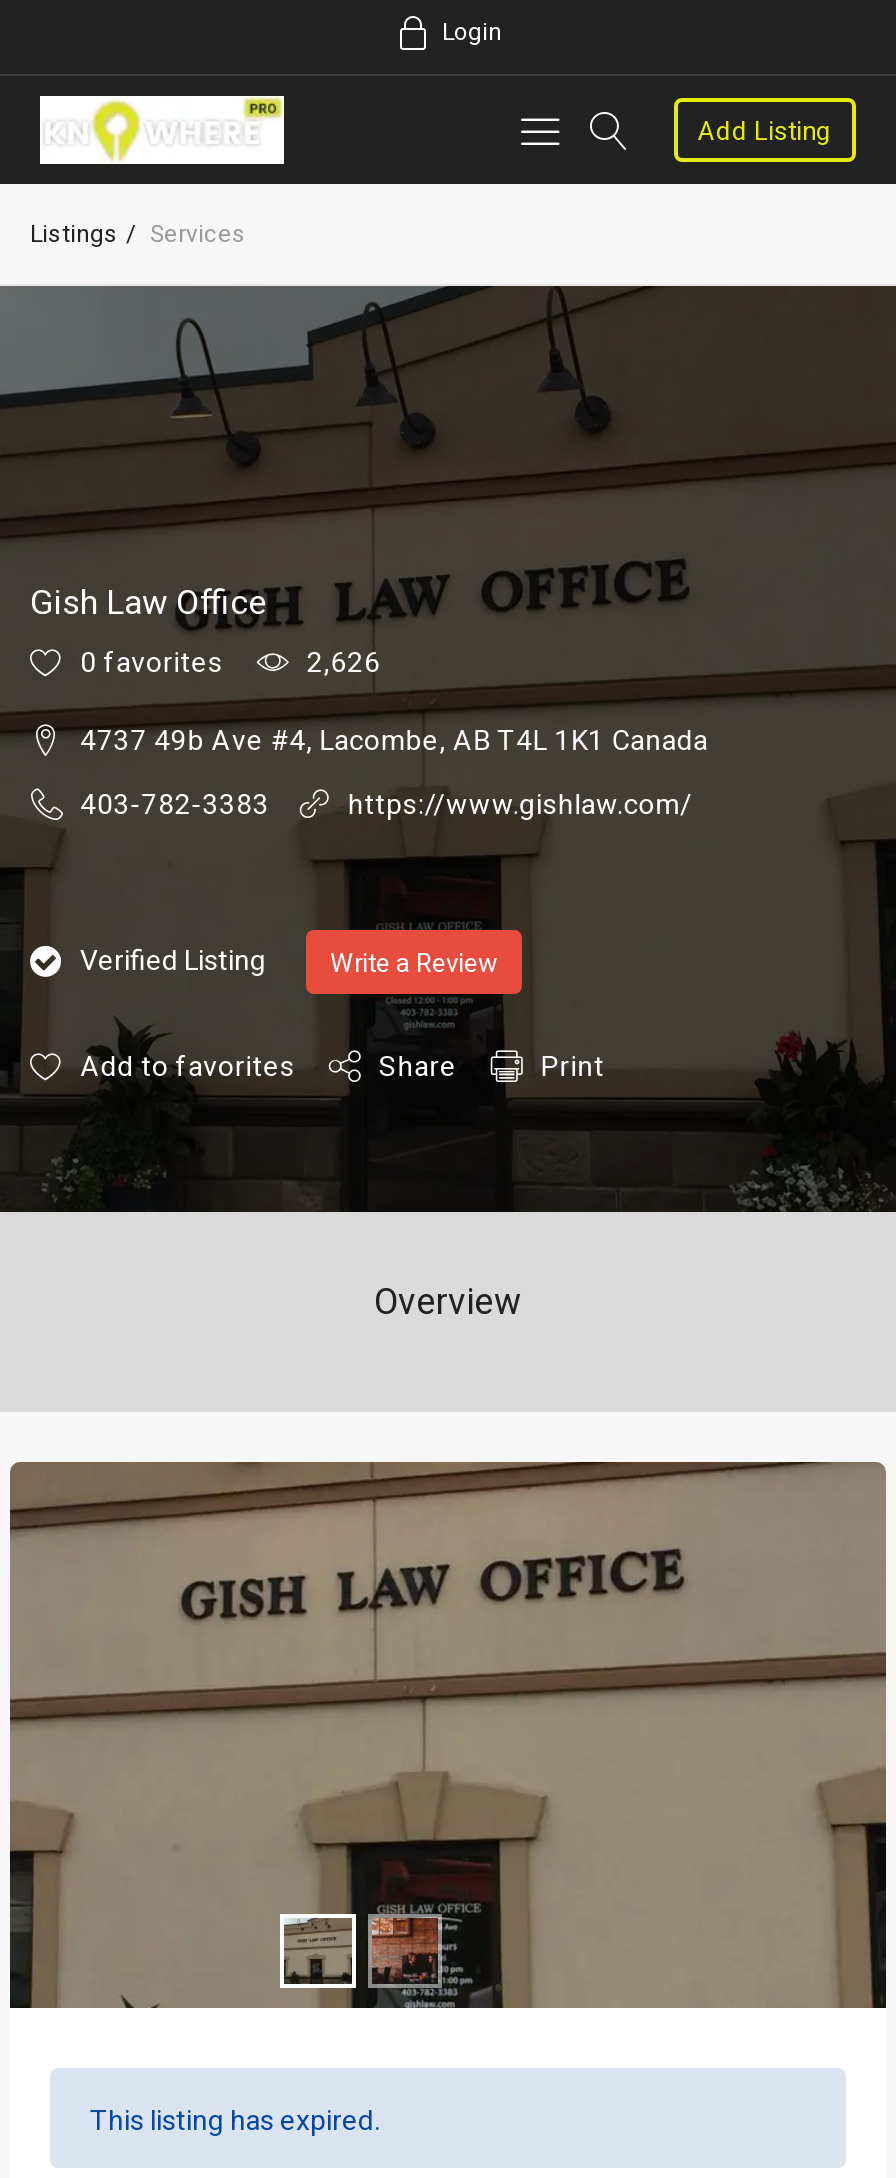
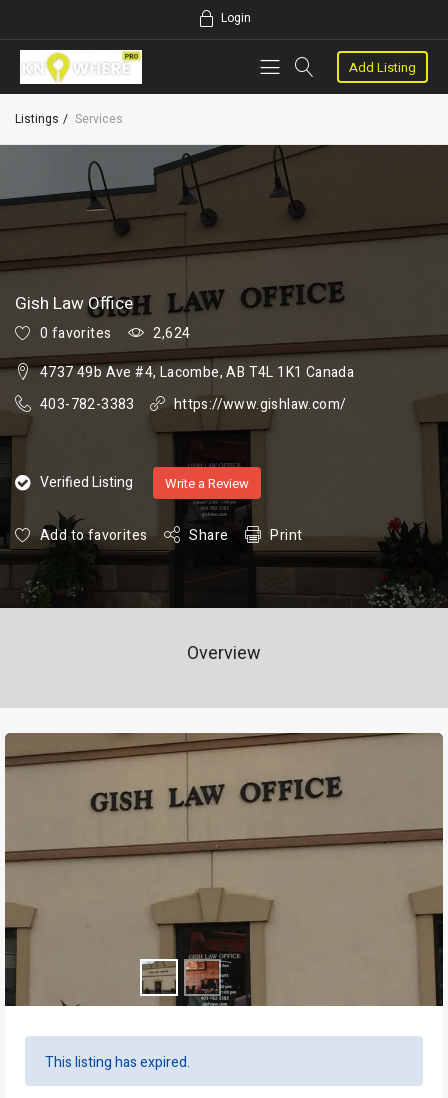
[80,642,381,684] 0 favorites 2,626 -> [40,323,190,344] 0 favorites 2,624

